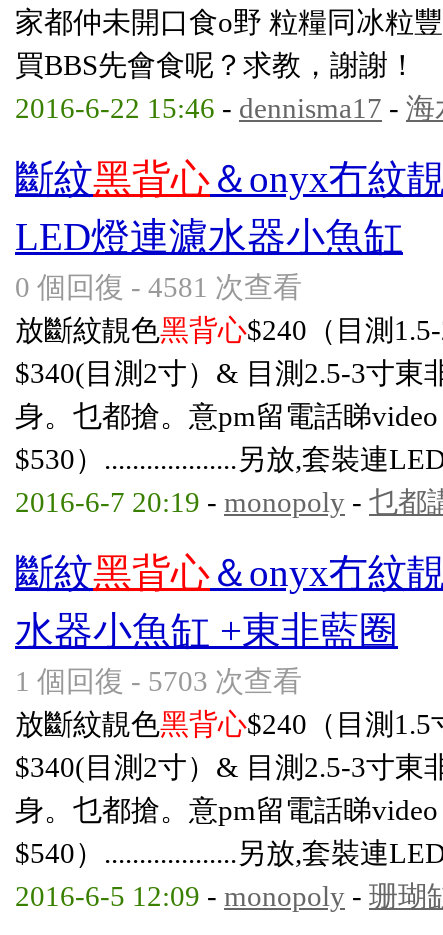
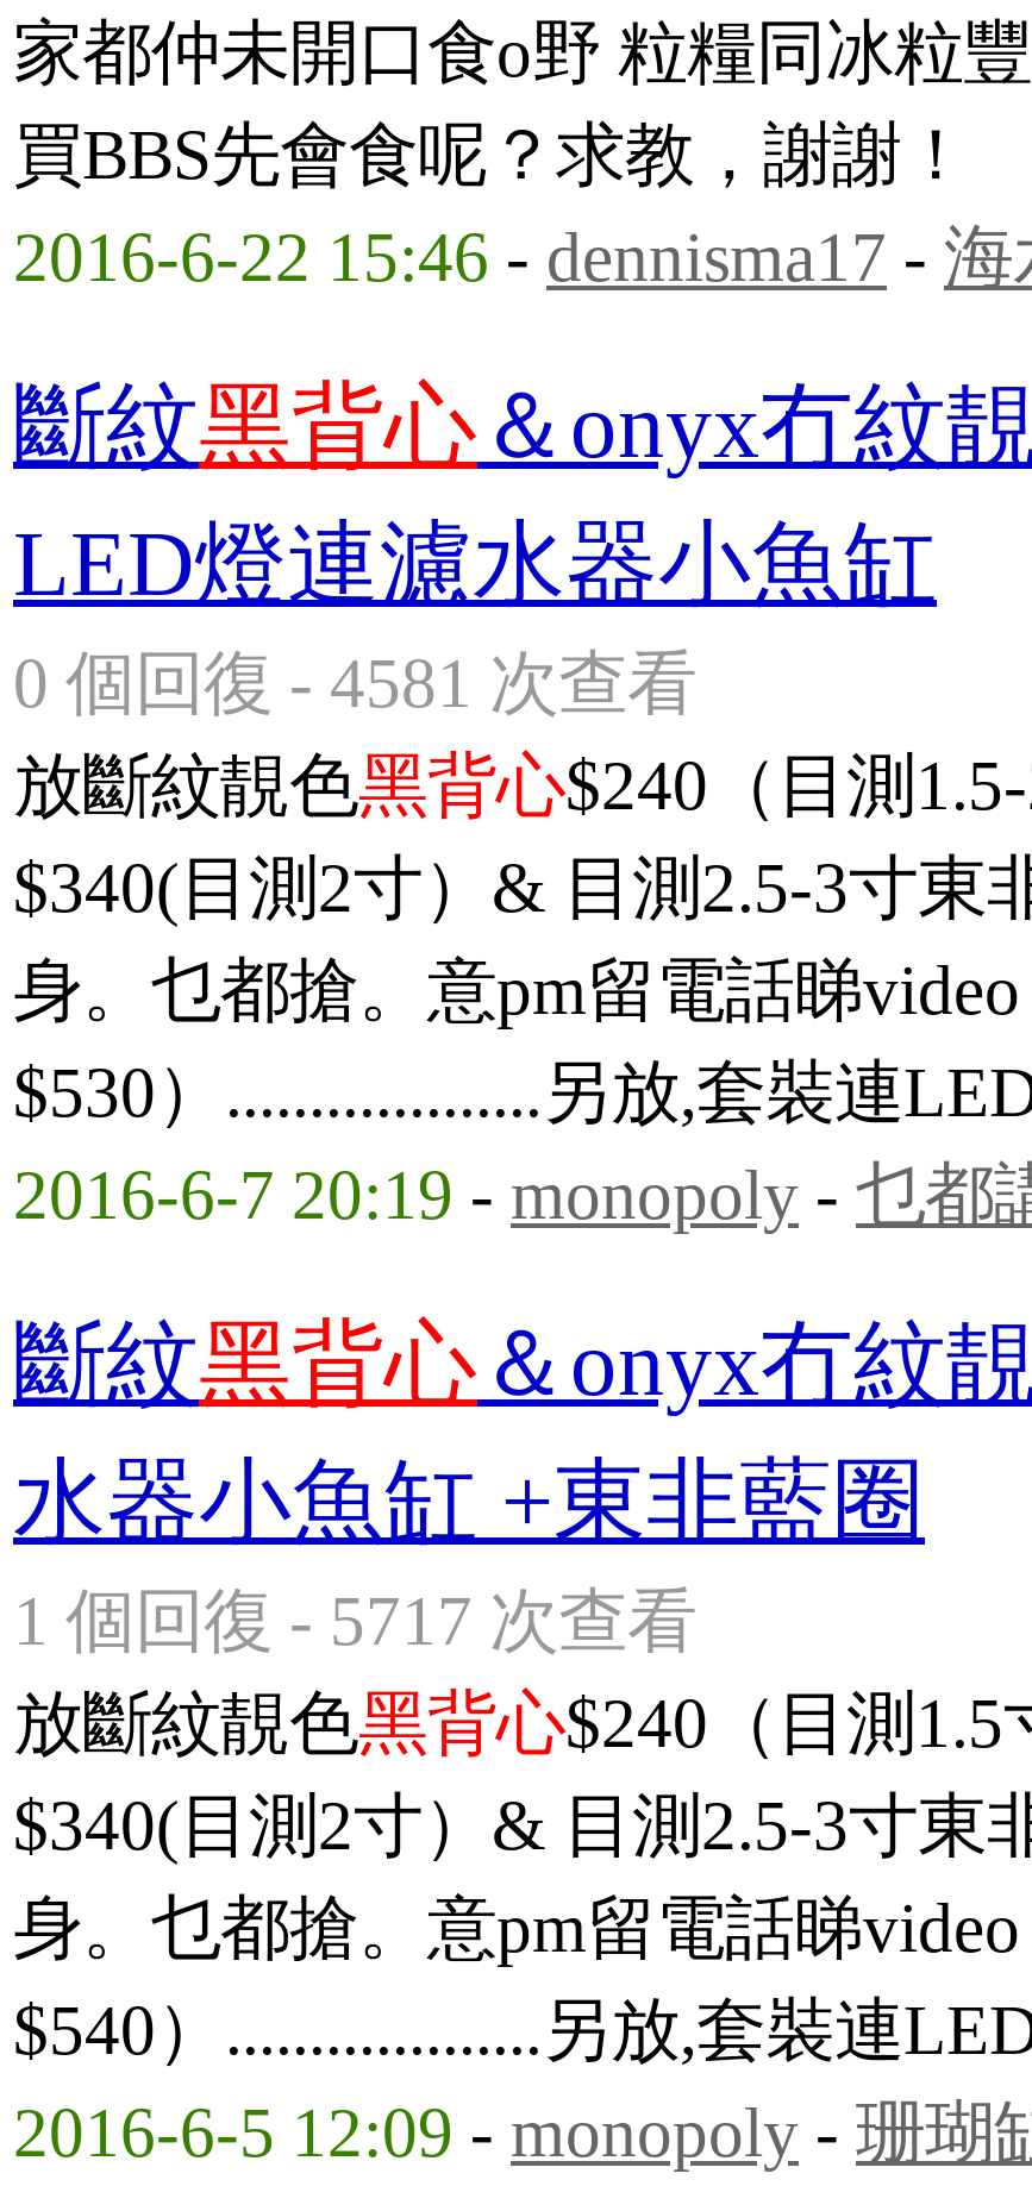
[15,665,302,697] 1 個回復 - 5703 次查看 -> [13,1583,696,1659] 1 個回復 - 5717 次查看

